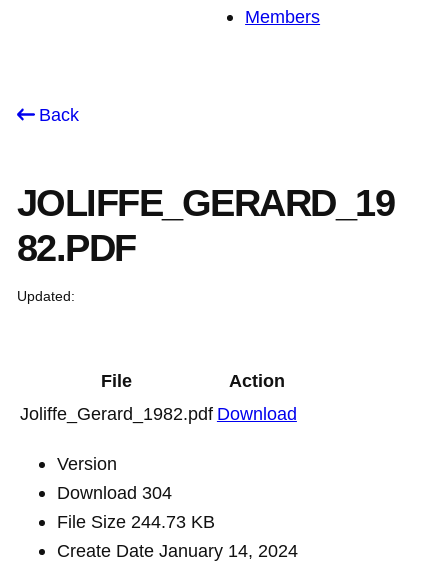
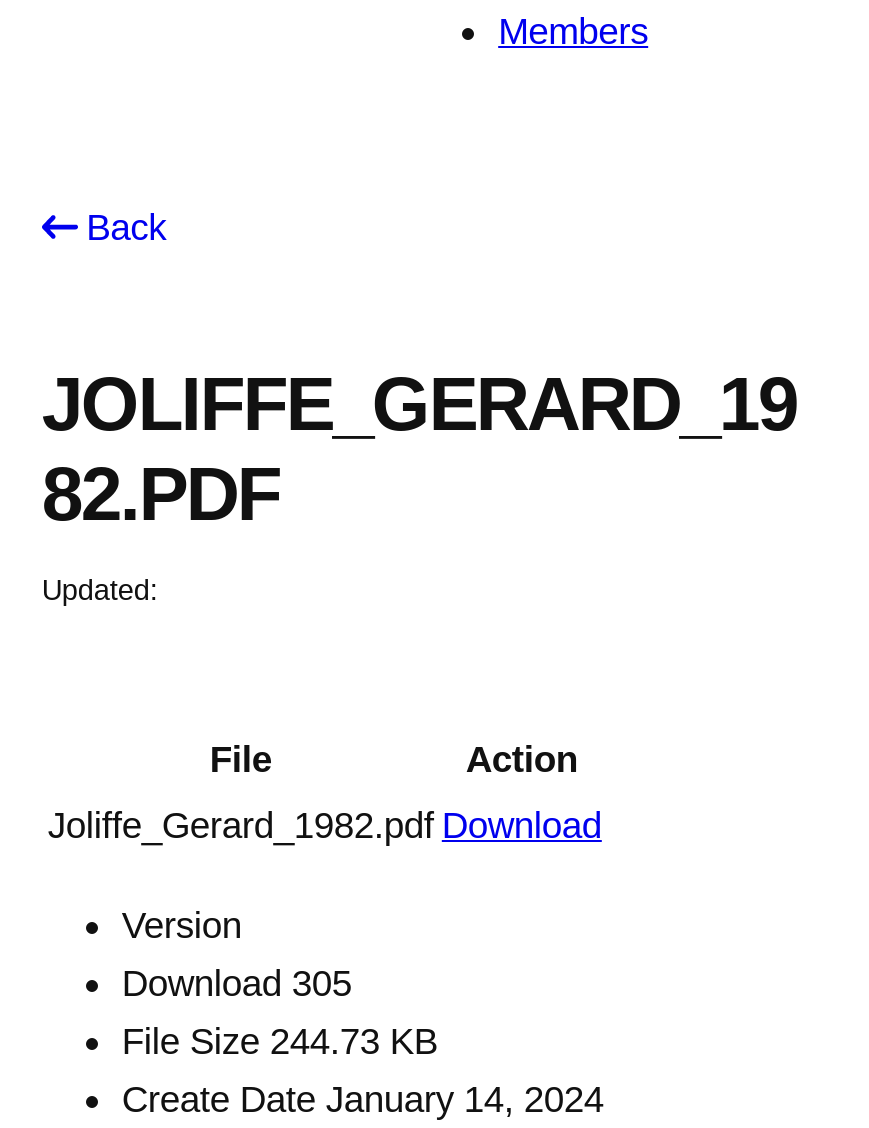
[57,482,172,503] Download 304 -> [122,962,352,1004] Download 305

